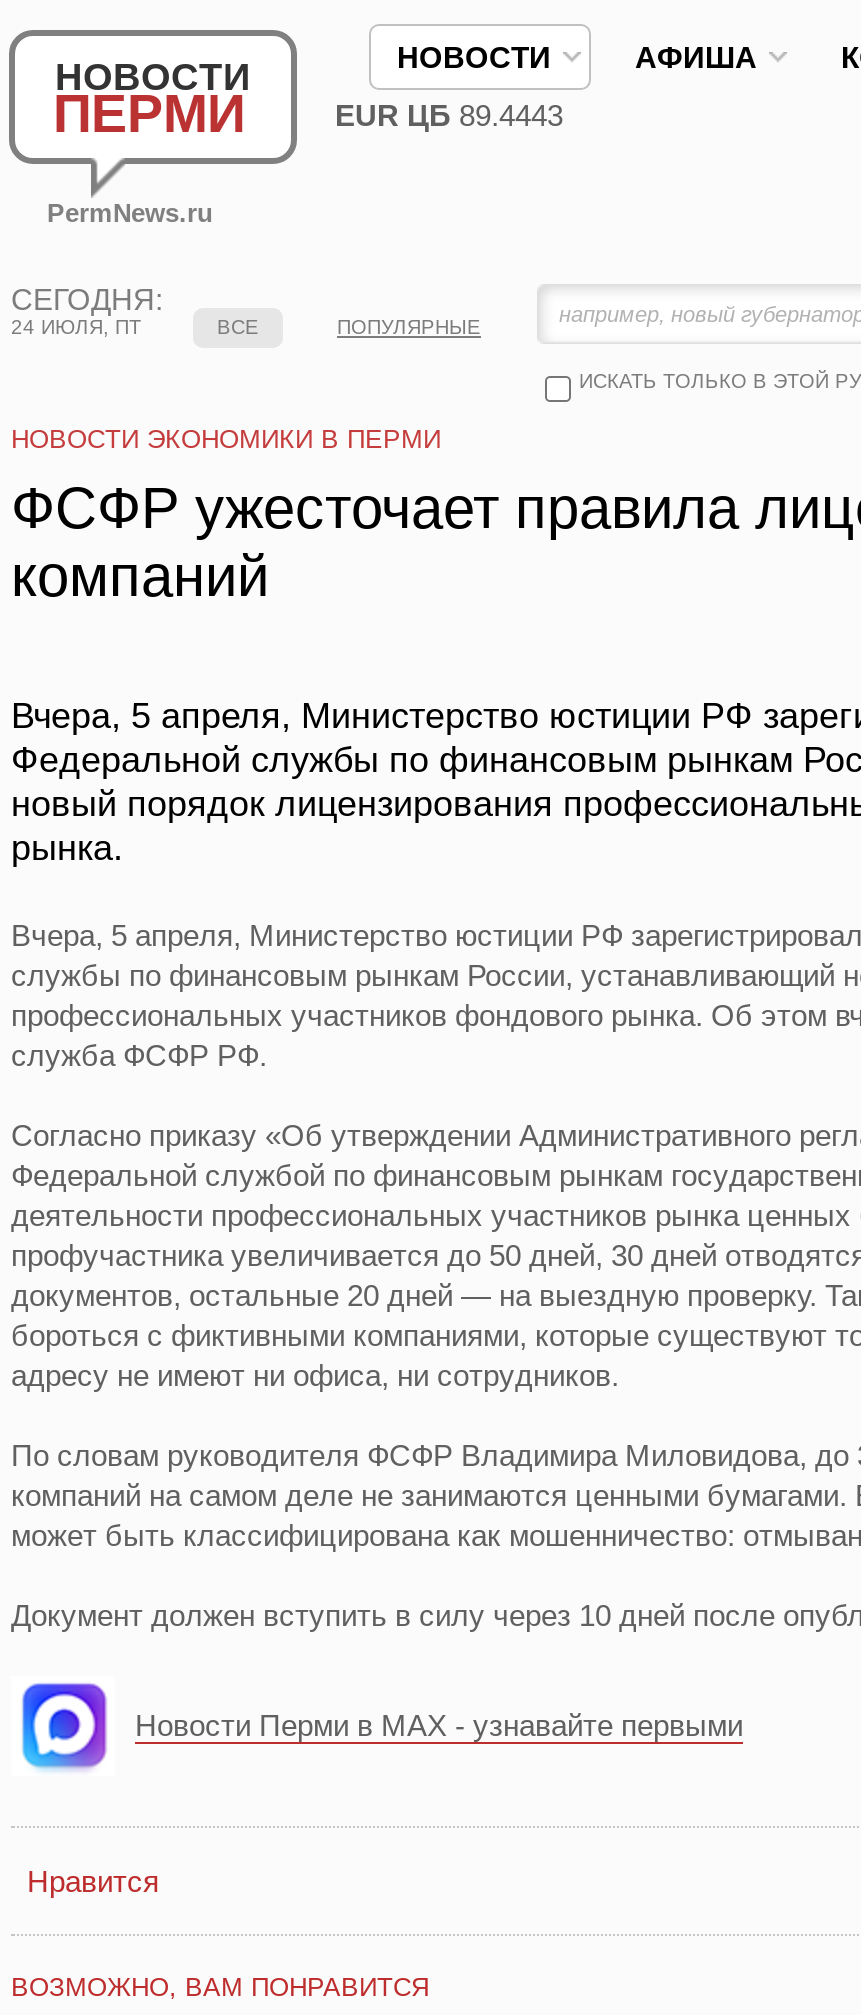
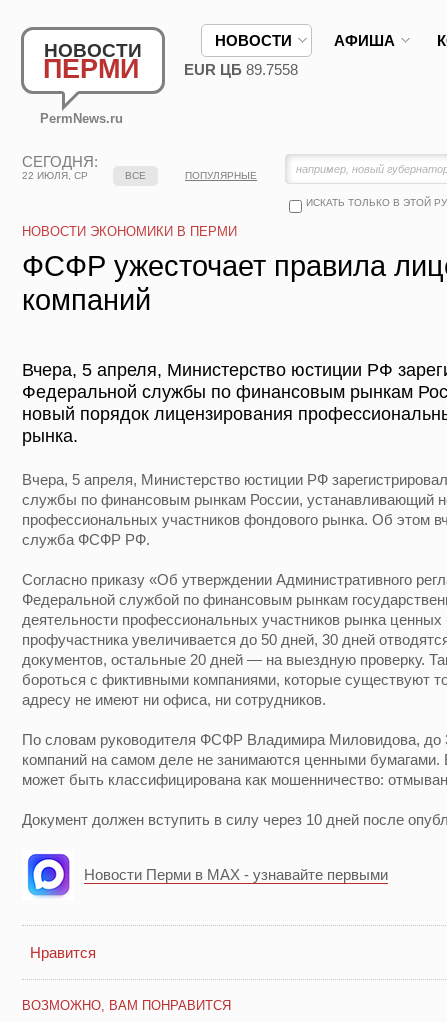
[335,98,563,132] EUR ЦБ 89.4443 -> [184,61,298,78] EUR ЦБ 89.7558
[11,316,141,338] 24 ИЮЛЯ, ПТ -> [22,170,88,181] 22 ИЮЛЯ, СР

